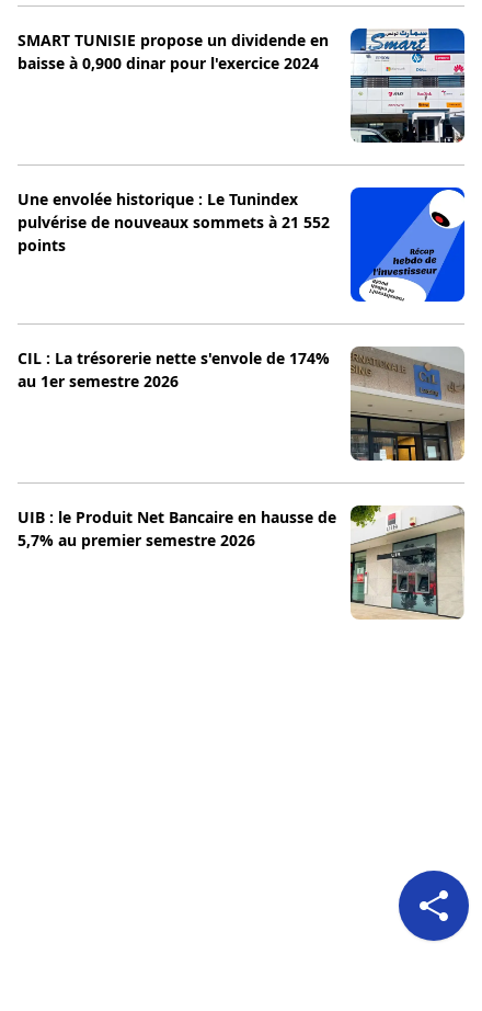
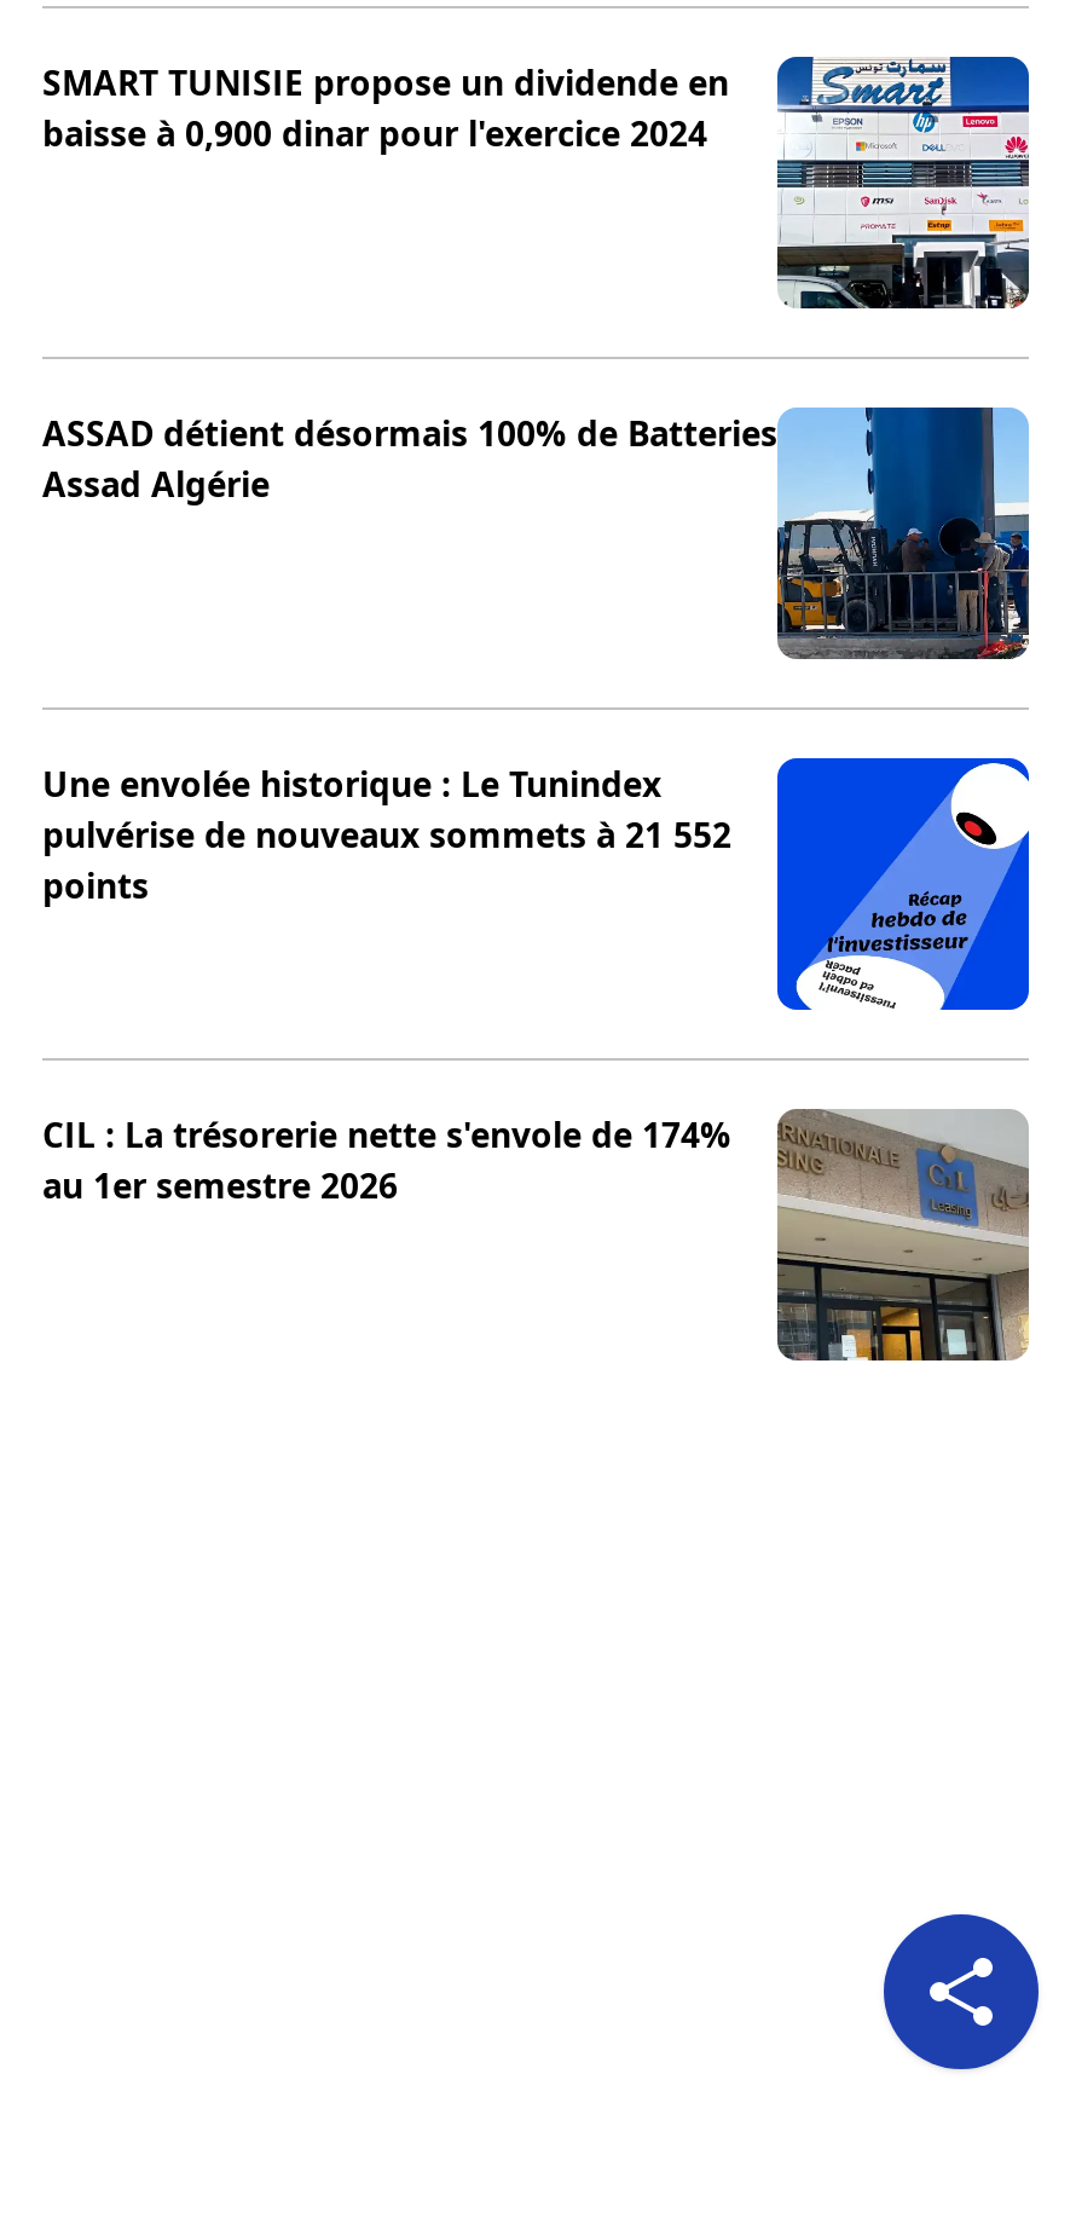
none -> [42,405,1031,662] [image] | ASSAD détient désormais 100% de Batteries | Assad Algérie
moved [18,189,446,392] -> [42,761,988,1208]: [image] | Une envolée historique : Le Tunindex | pulvérise de nouveaux sommets à 21 552 | points | CIL : La trésorerie nette s'envole de 174% | au 1er semestre 2026
moved [348,345,467,463] -> [773,1107,1034,1365]: [image]
[18,504,464,620] [image] | UIB : le Produit Net Bancaire en hausse de | 5,7% au premier semestre 2026 -> none

